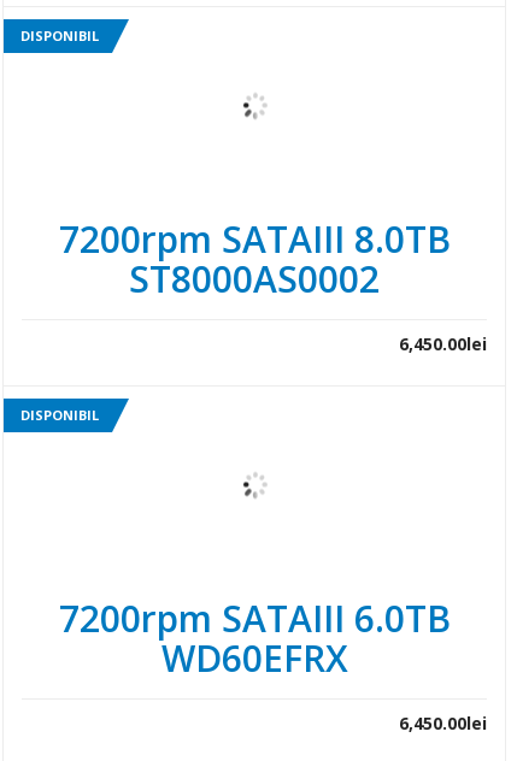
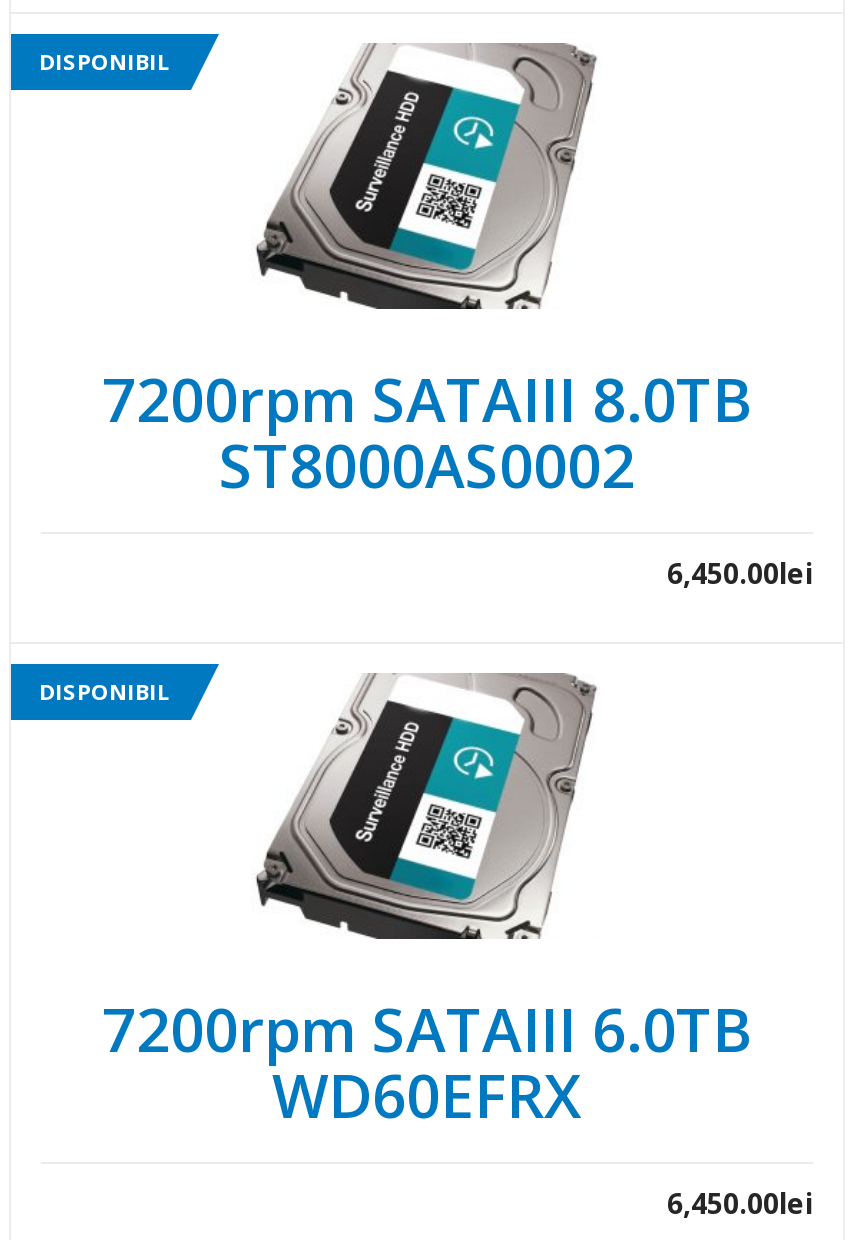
none -> [255,42,597,312] [image]
none -> [255,672,597,942] [image]

